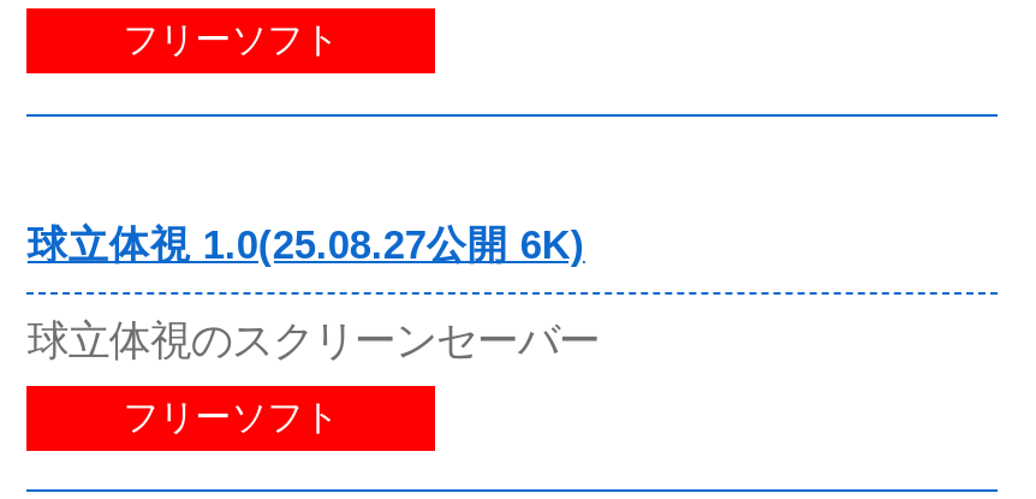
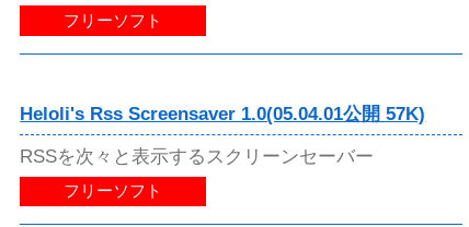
[27,224,585,270] 球立体視 1.0(25.08.27公開 6K) -> [20,103,426,124] Heloli's Rss Screensaver 1.0(05.04.01公開 57K)
[27,316,599,364] 球立体視のスクリーンセーバー -> [20,145,374,167] RSSを次々と表示するスクリーンセーバー

